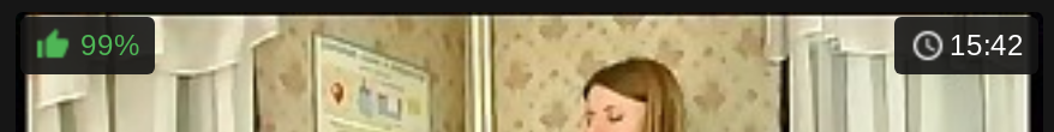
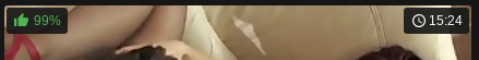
[950,28,1024,62] 15:42 -> [429,13,463,28] 15:24

